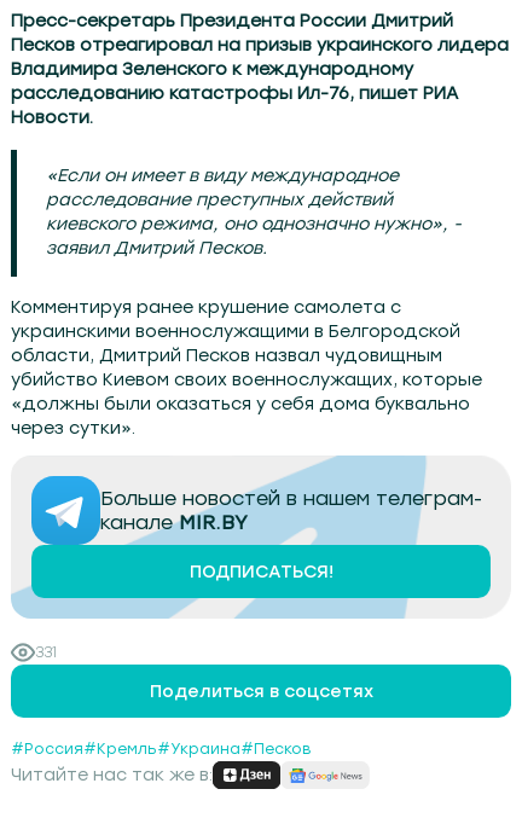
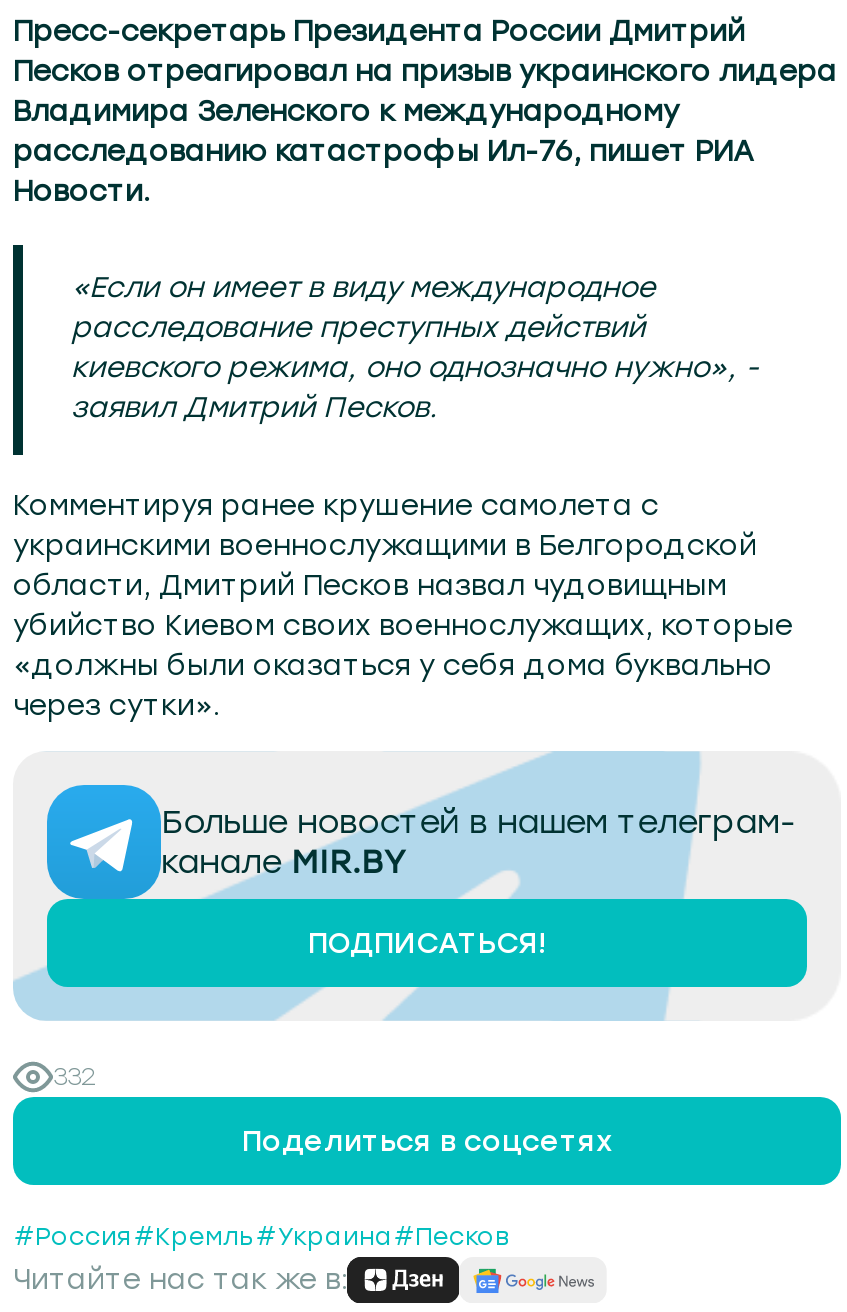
[35,643,57,661] 331 -> [53,1061,97,1091] 332

